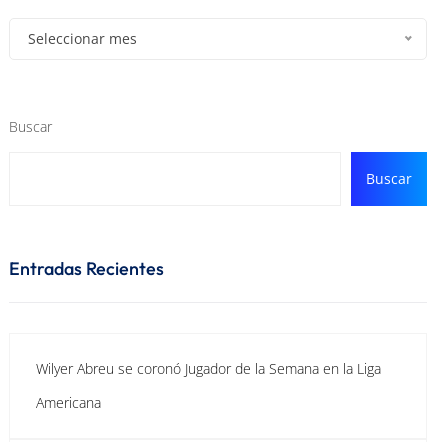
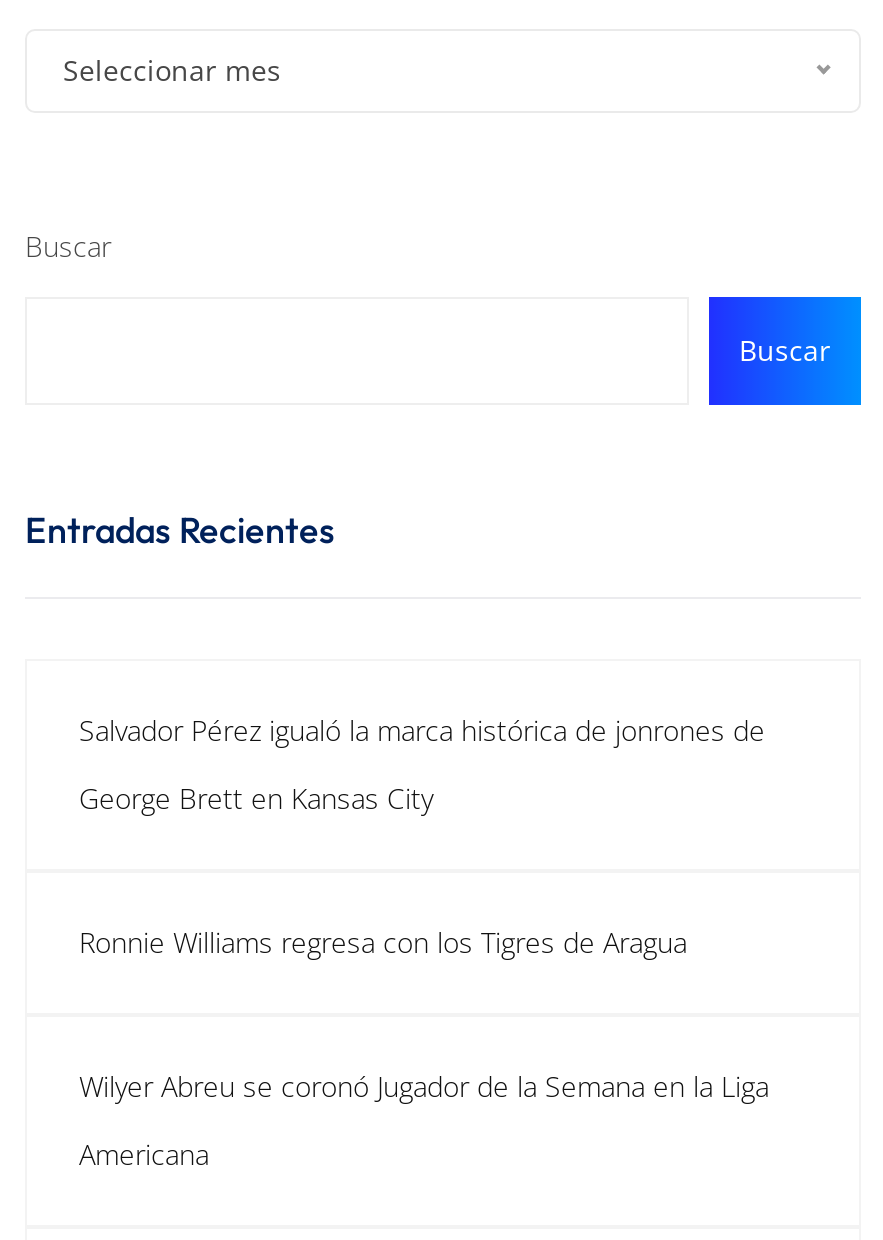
none -> [79,710,765,816] Salvador Pérez igualó la marca histórica de jonrones de | George Brett en Kansas City
none -> [79,922,687,960] Ronnie Williams regresa con los Tigres de Aragua

